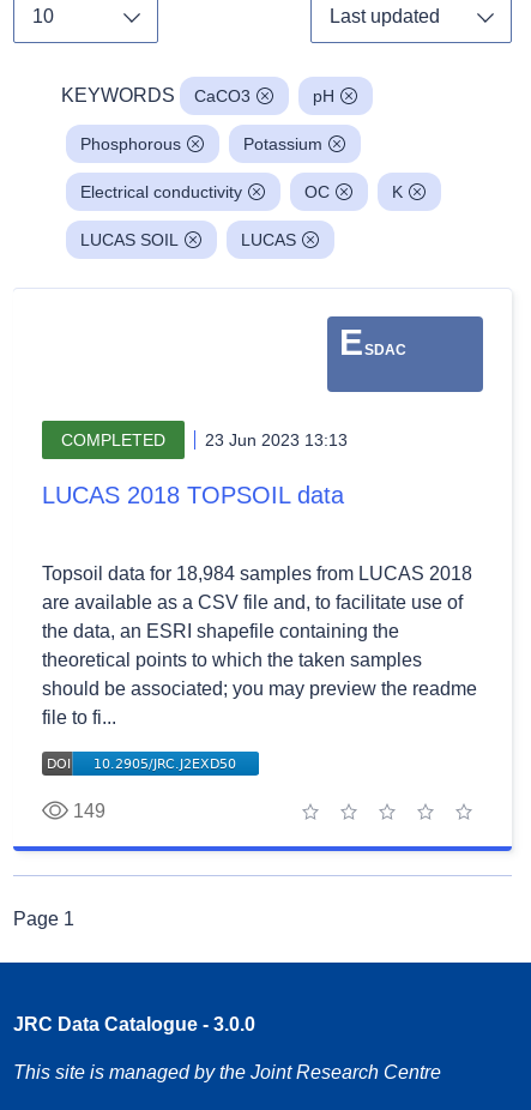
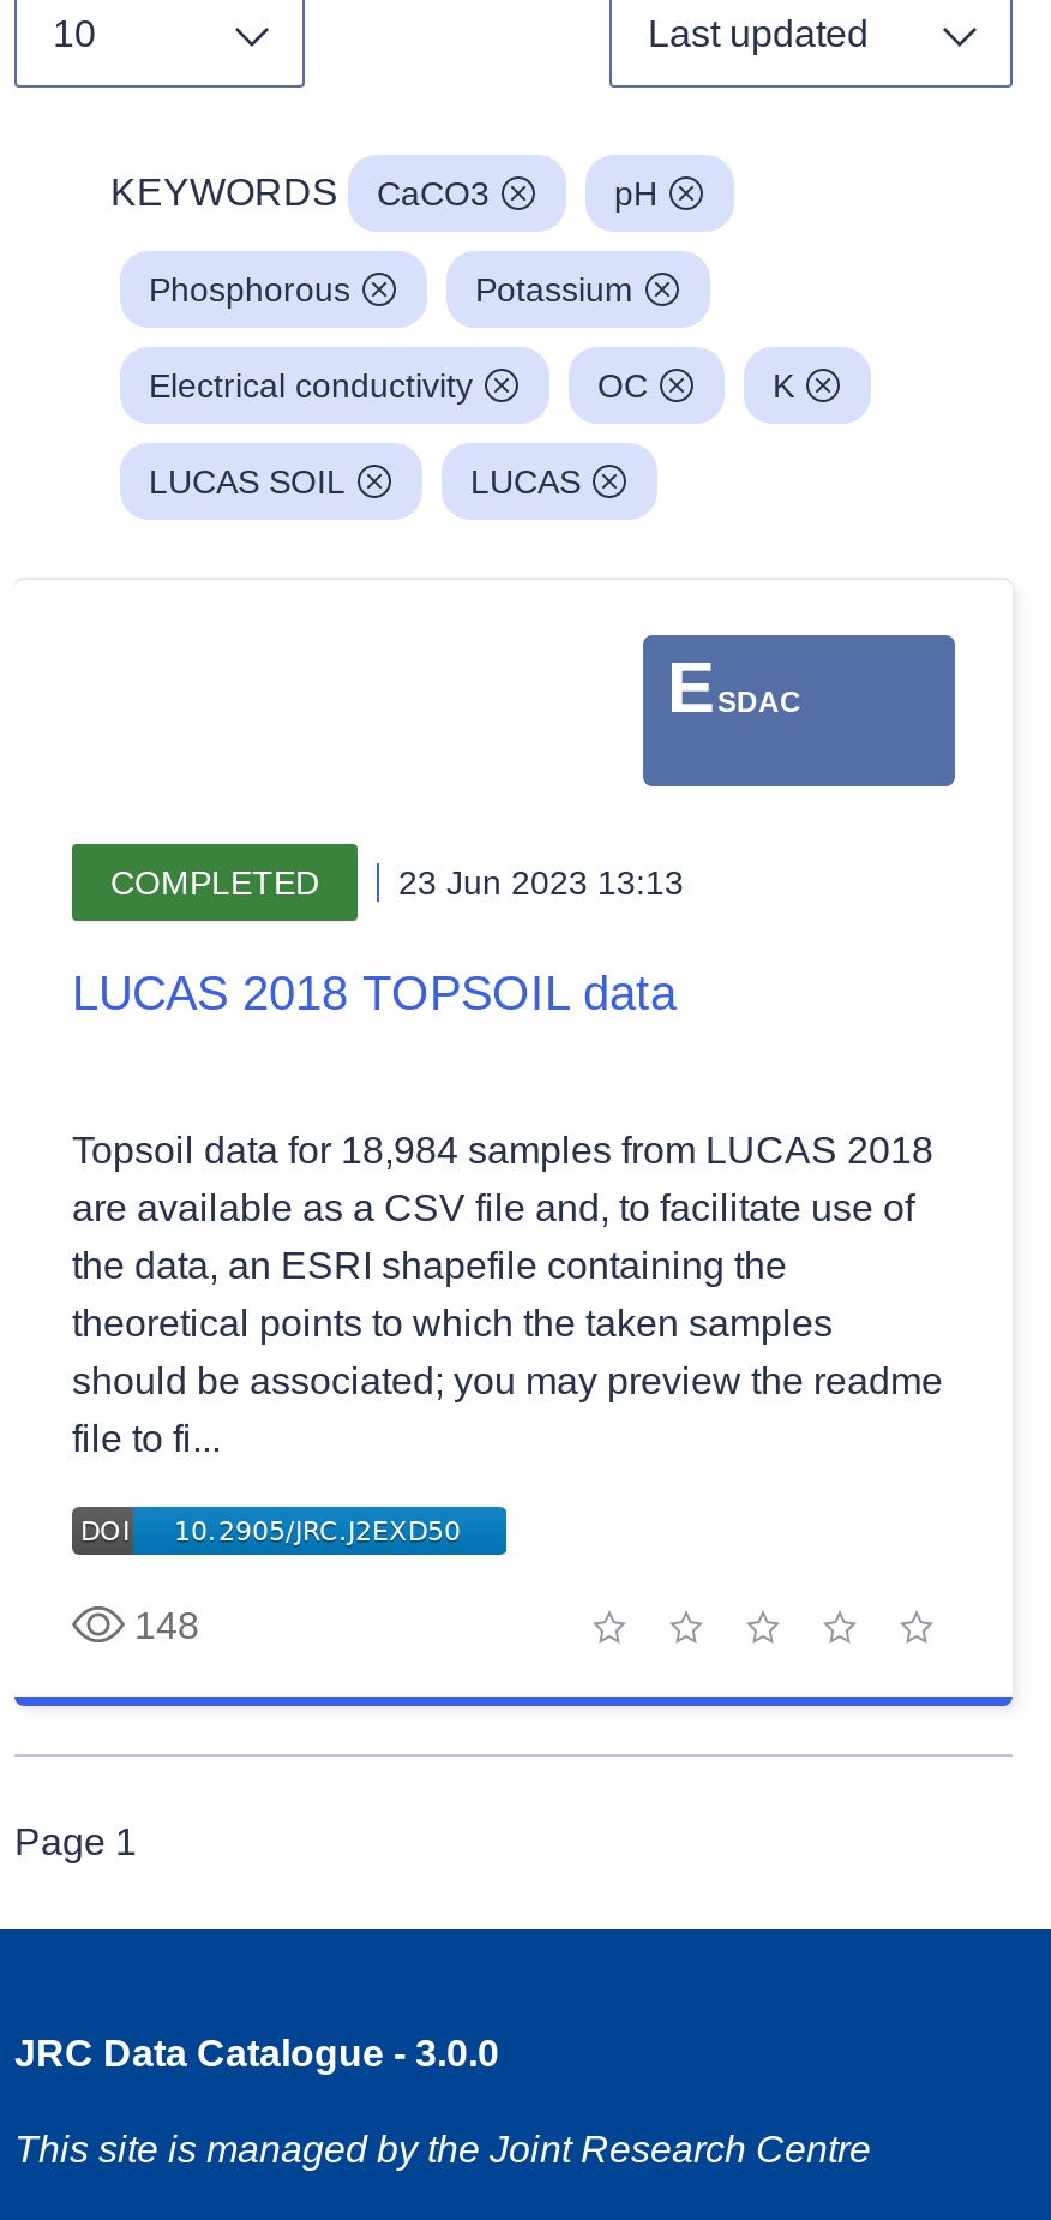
[73,801,105,821] 149 -> [134,1605,199,1646] 148

